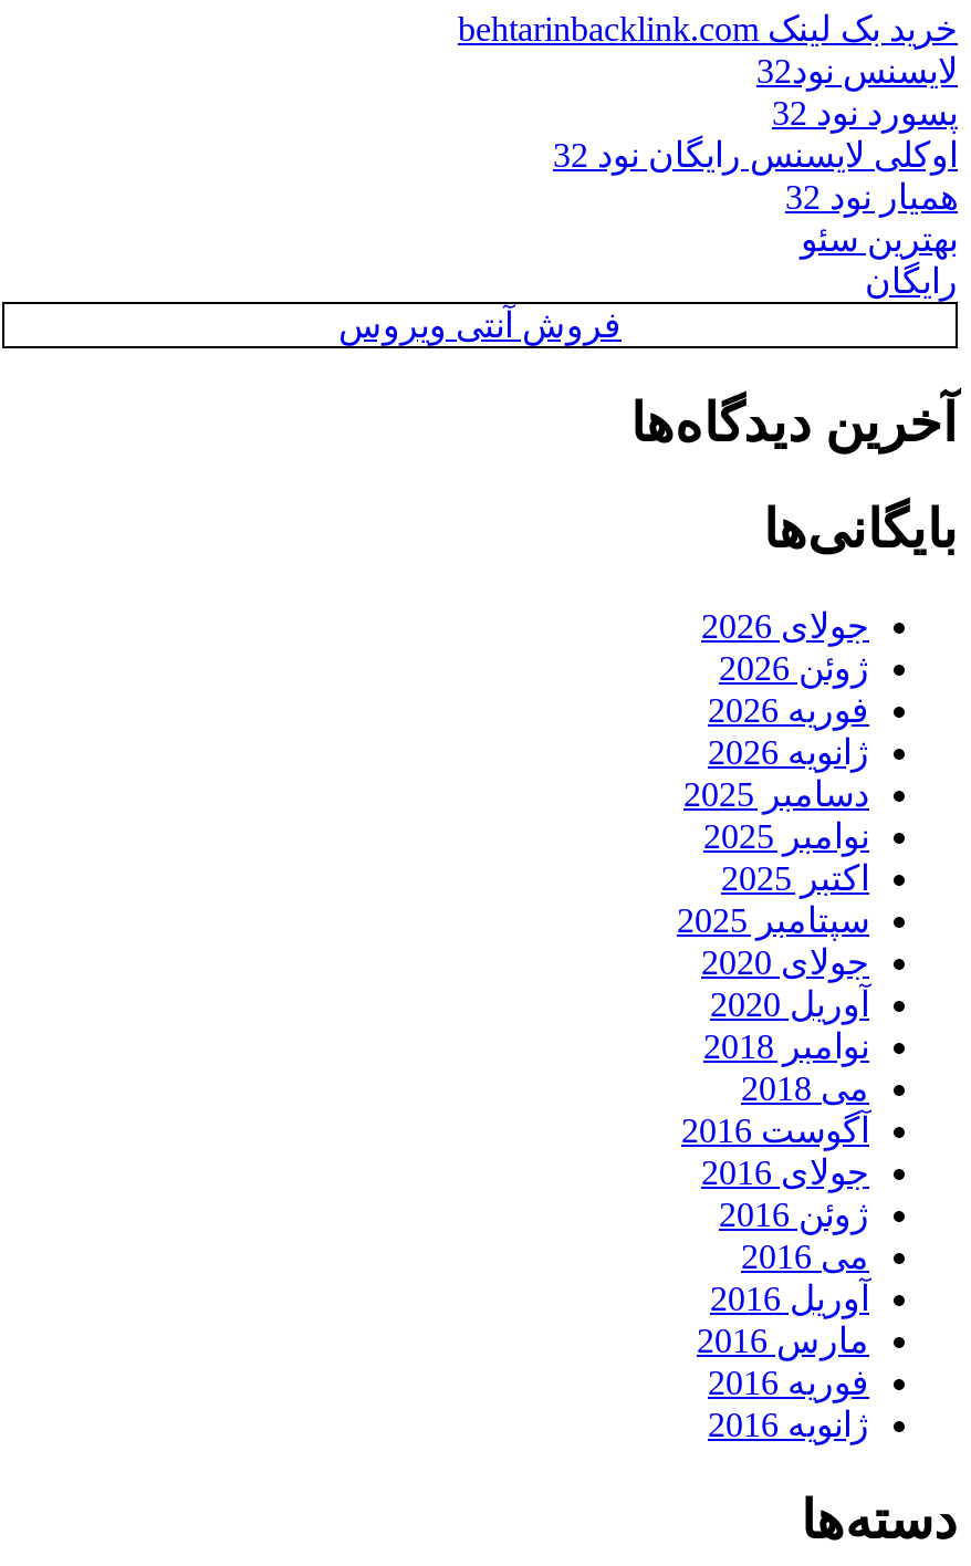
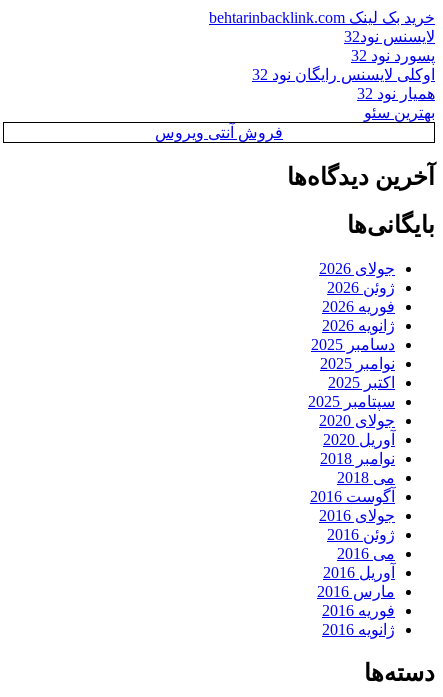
[865,262,958,300] رایگان -> none

